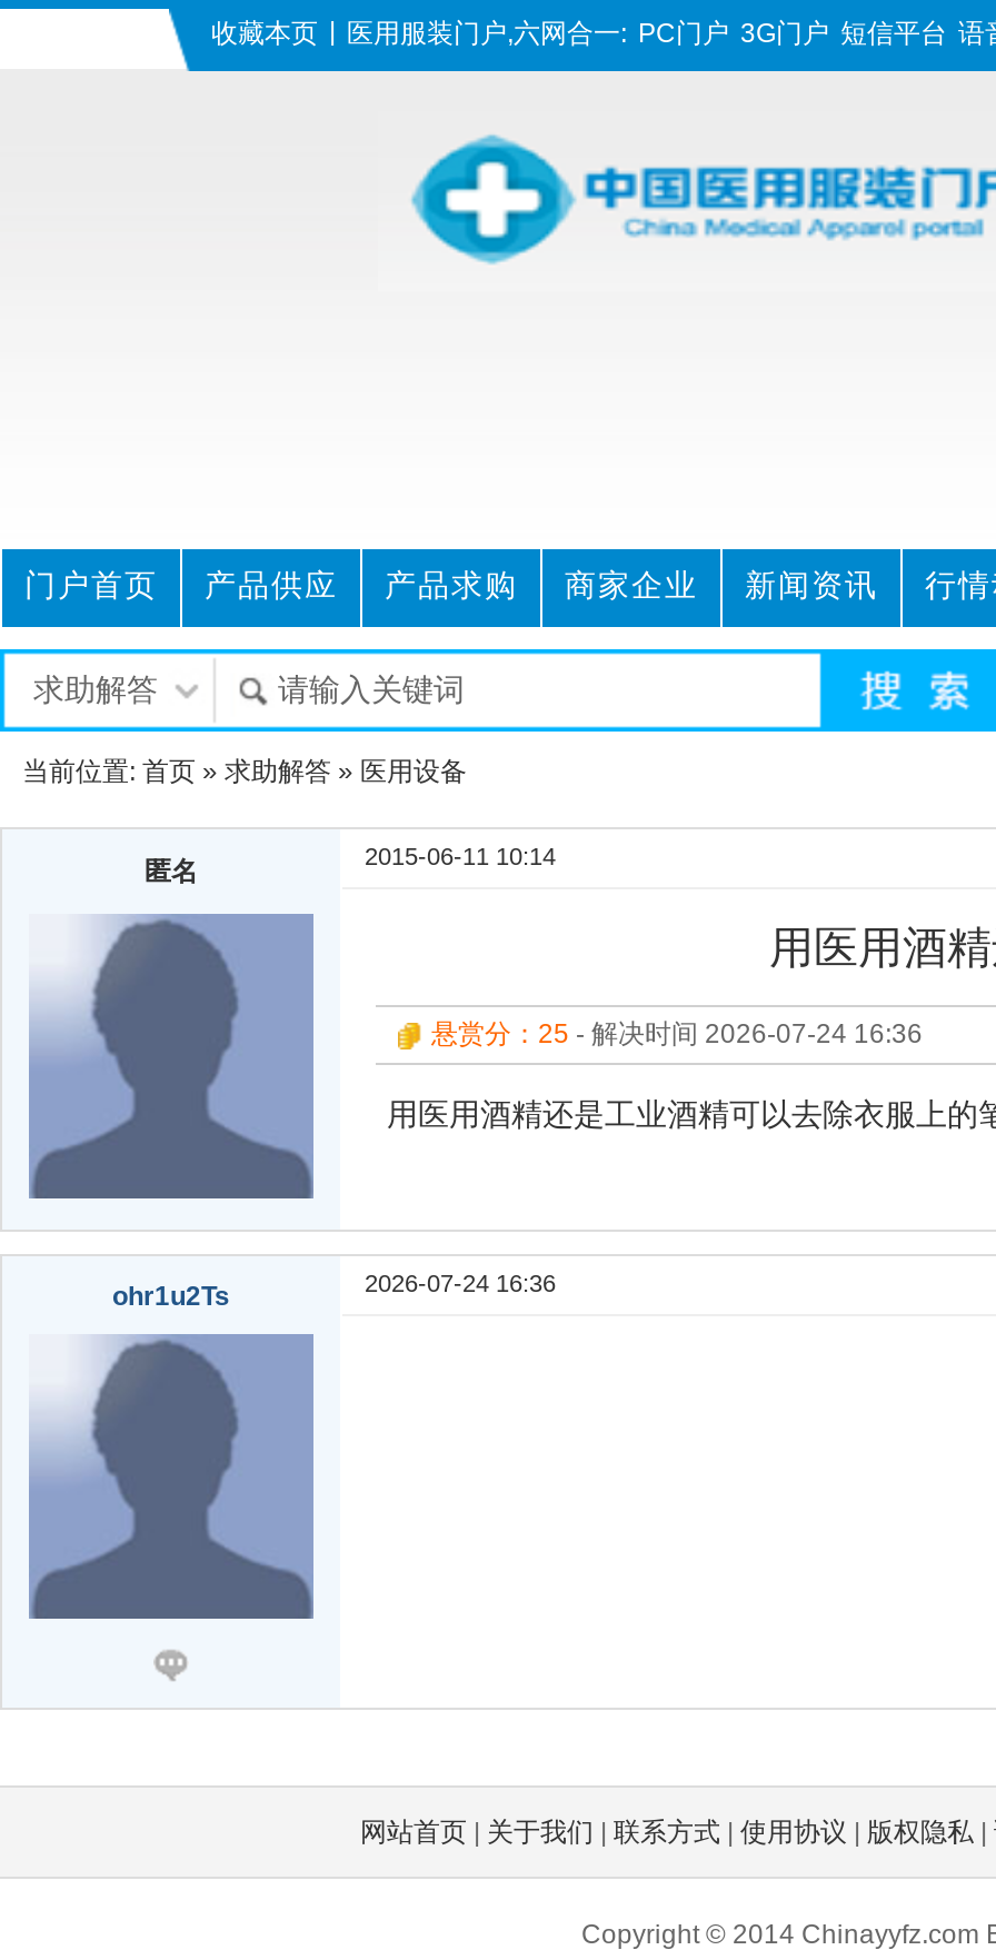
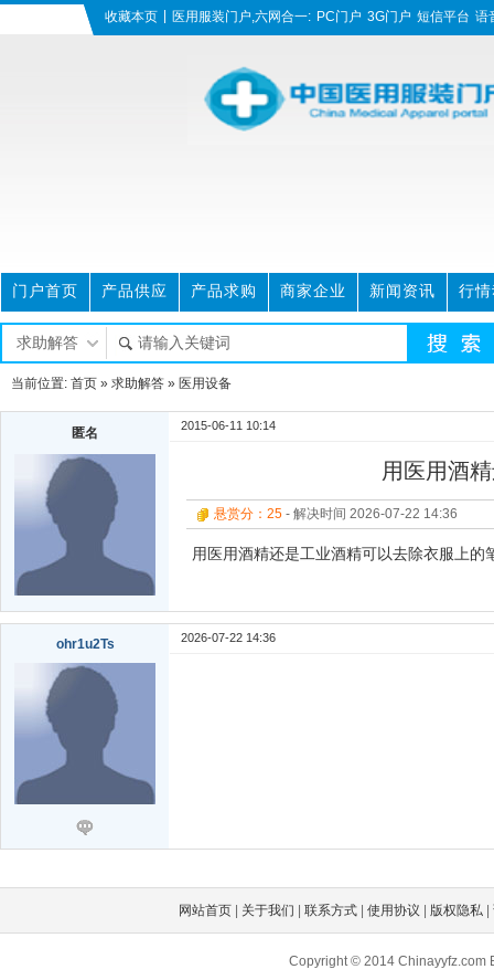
[431,1018,923,1049] 悬赏分：25 - 解决时间 2026-07-24 16:36 -> [214,506,458,521] 悬赏分：25 - 解决时间 2026-07-22 14:36
[365,1270,556,1296] 2026-07-24 16:36 -> [181,631,276,644] 2026-07-22 14:36

